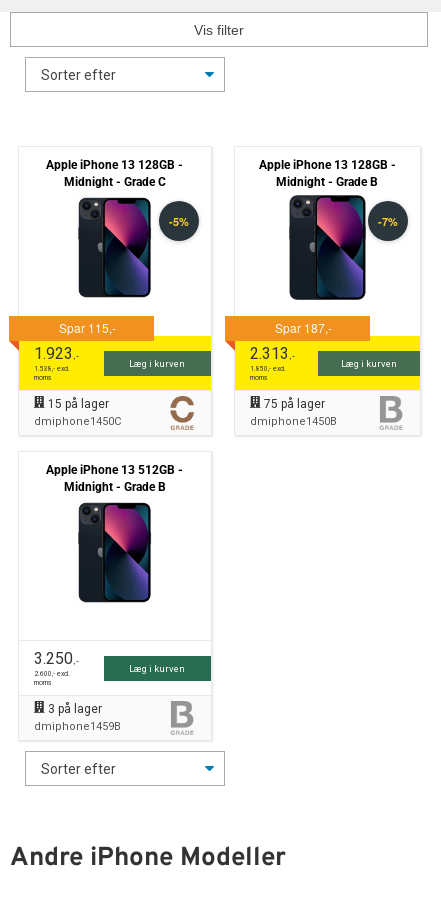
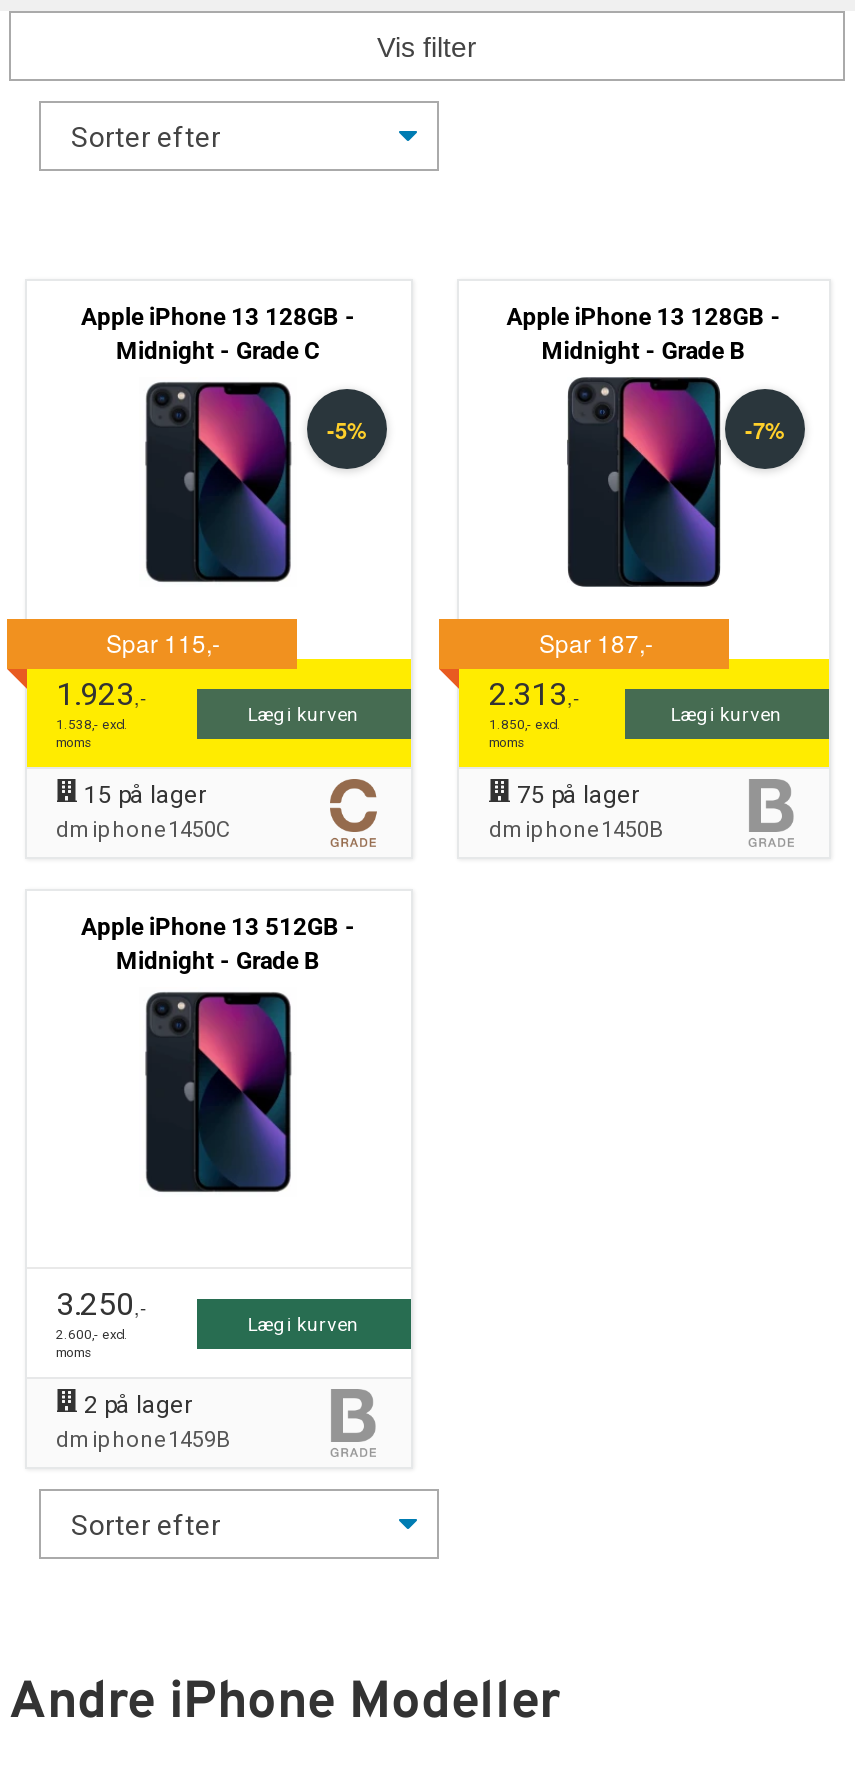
[47,702,101,716] 3 på lager -> [84,1391,192,1419] 2 på lager

